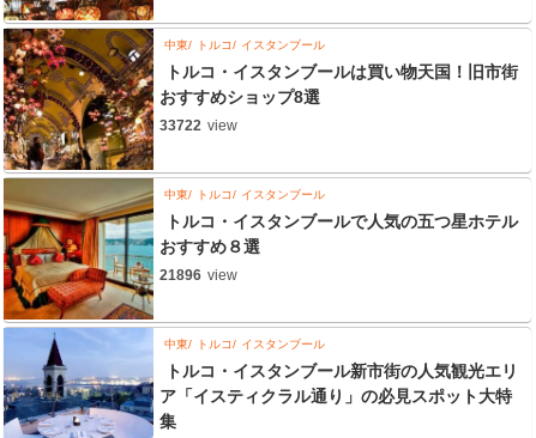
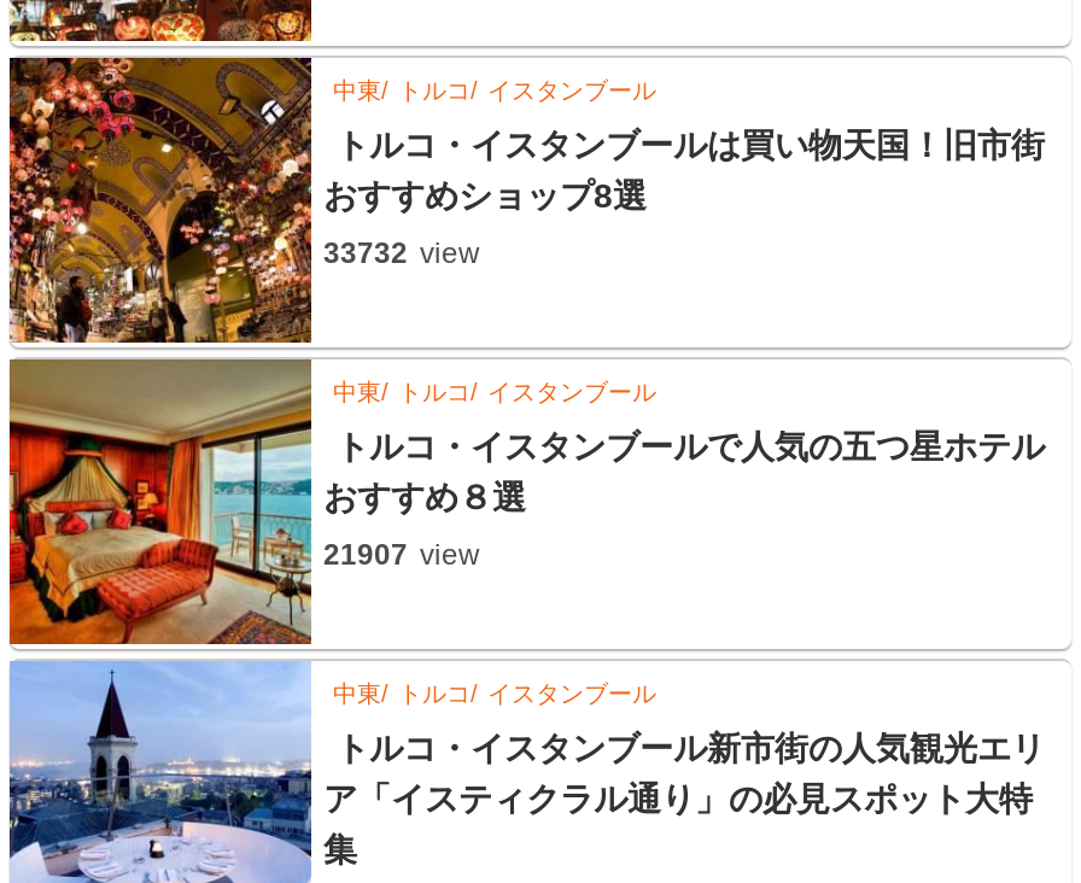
[159,118,237,134] 33722 view -> [323,237,480,271] 33732 view
[159,267,237,284] 21896 view -> [323,538,480,572] 21907 view

